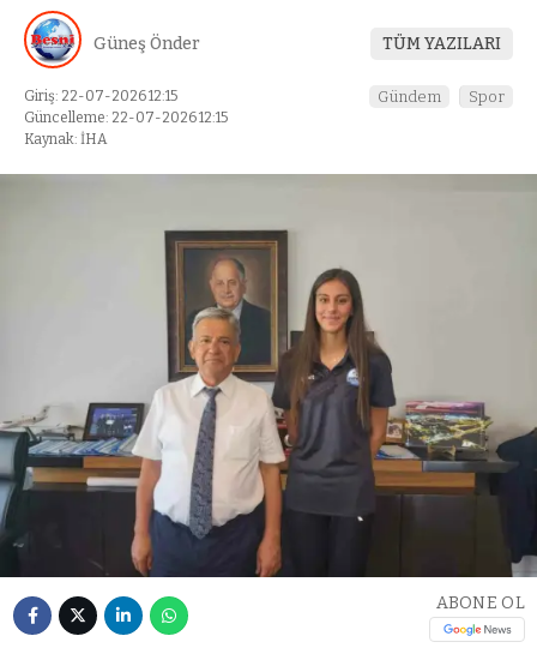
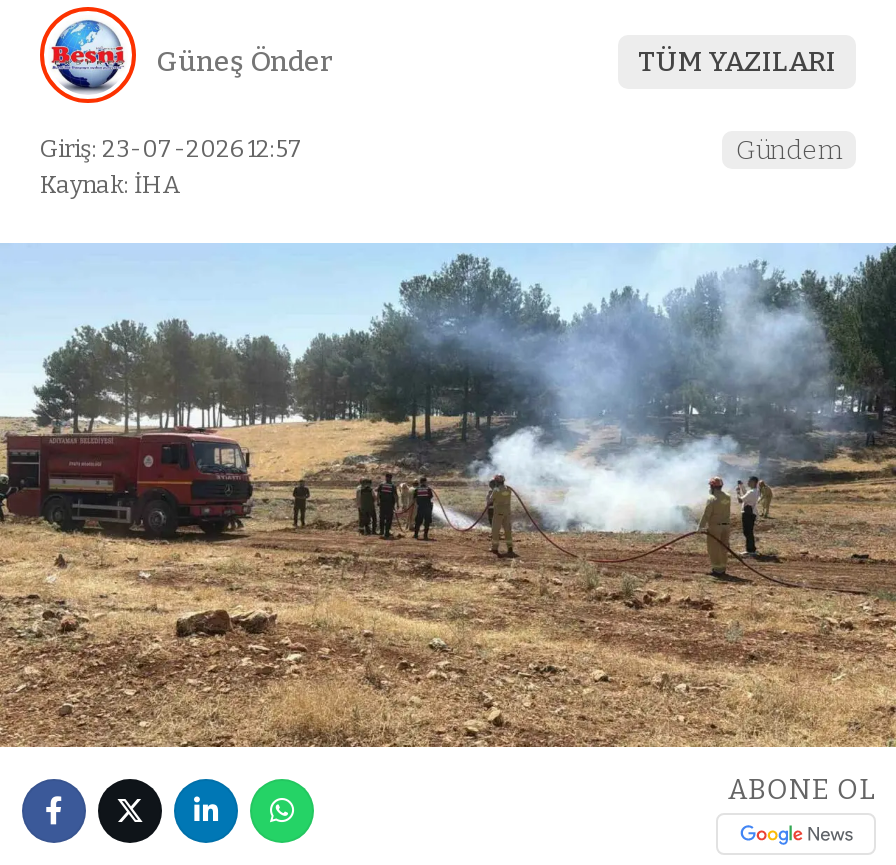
[24,88,228,126] Giriş: 22-07-2026 12:15 | Güncelleme: 22-07-2026 12:15 -> [40,136,304,164] Giriş: 23-07-2026 12:57
[469,88,505,106] Spor -> none
[4,174,533,578] [image] -> [6,243,890,749] [image]

